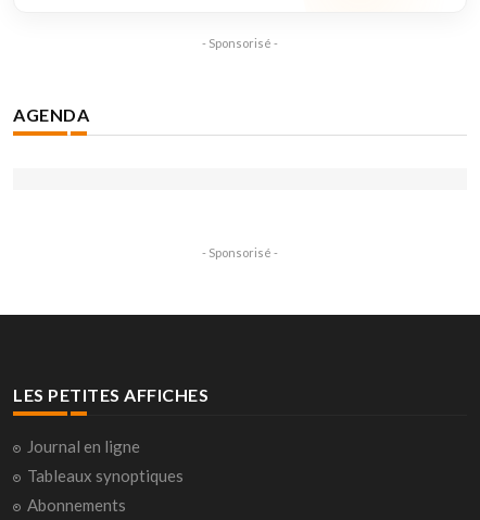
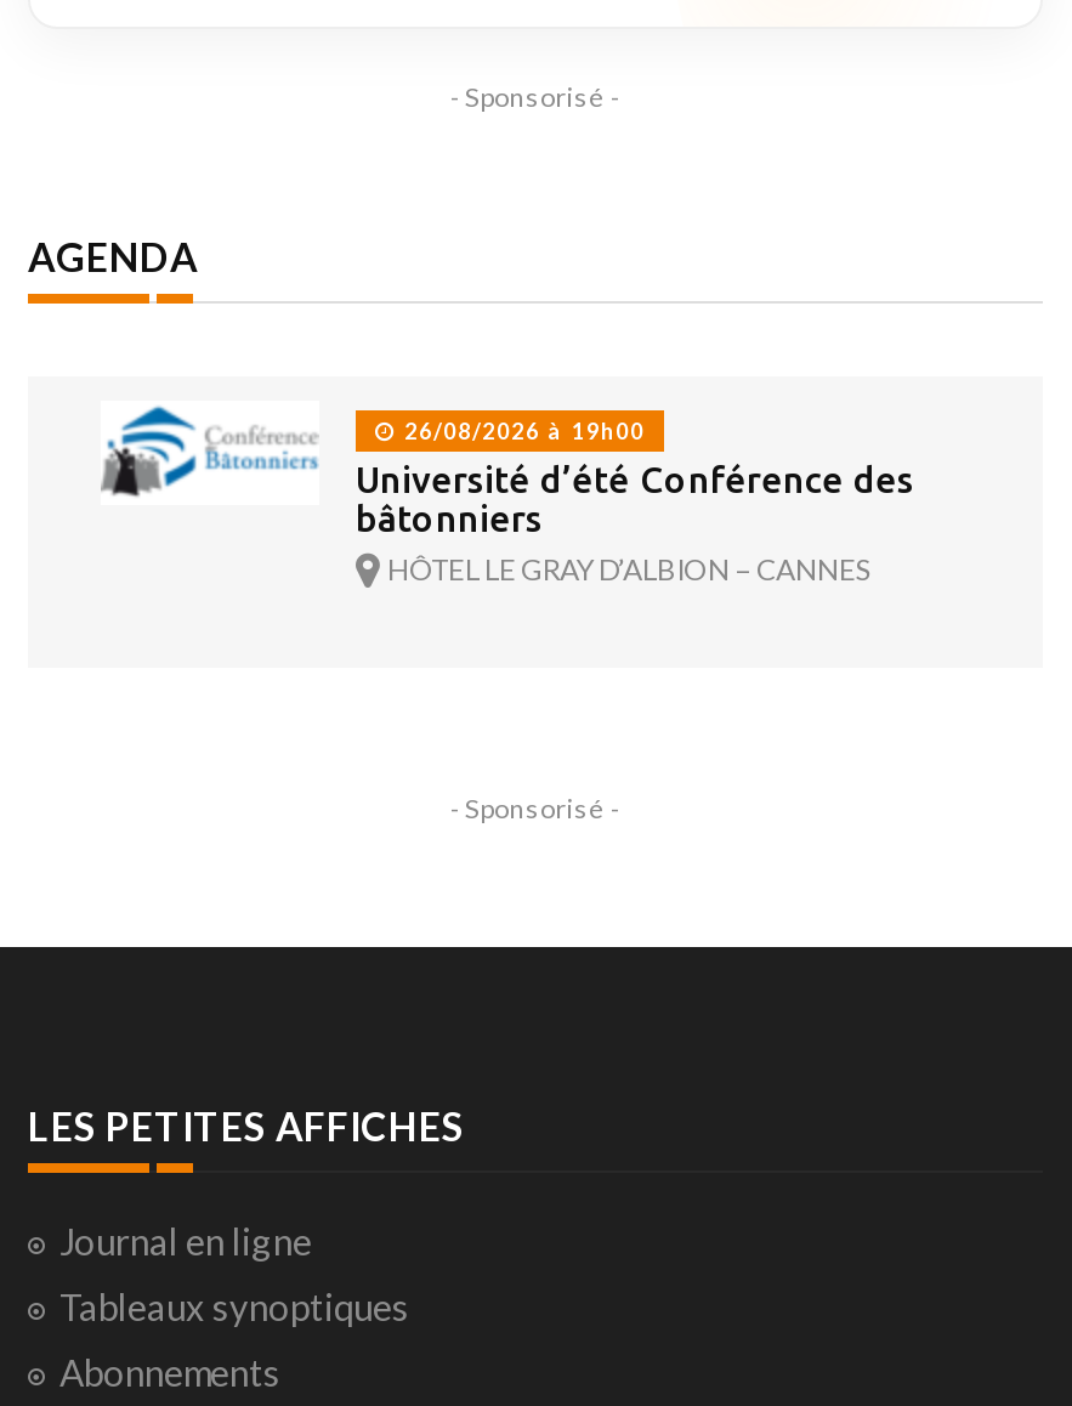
none -> [101,406,914,588] [image] | 26/08/2026 à 19h00 | Université d’été Conférence des | bâtonniers | HÔTEL LE GRAY D’ALBION – CANNES

